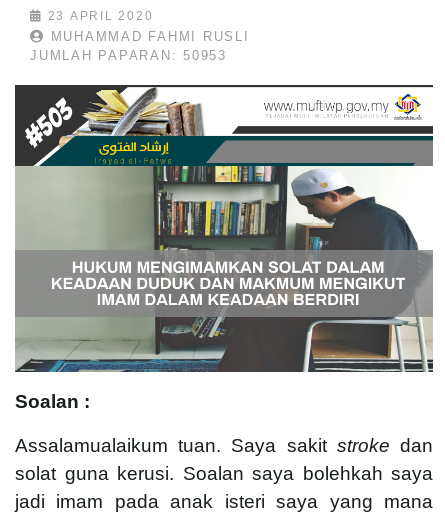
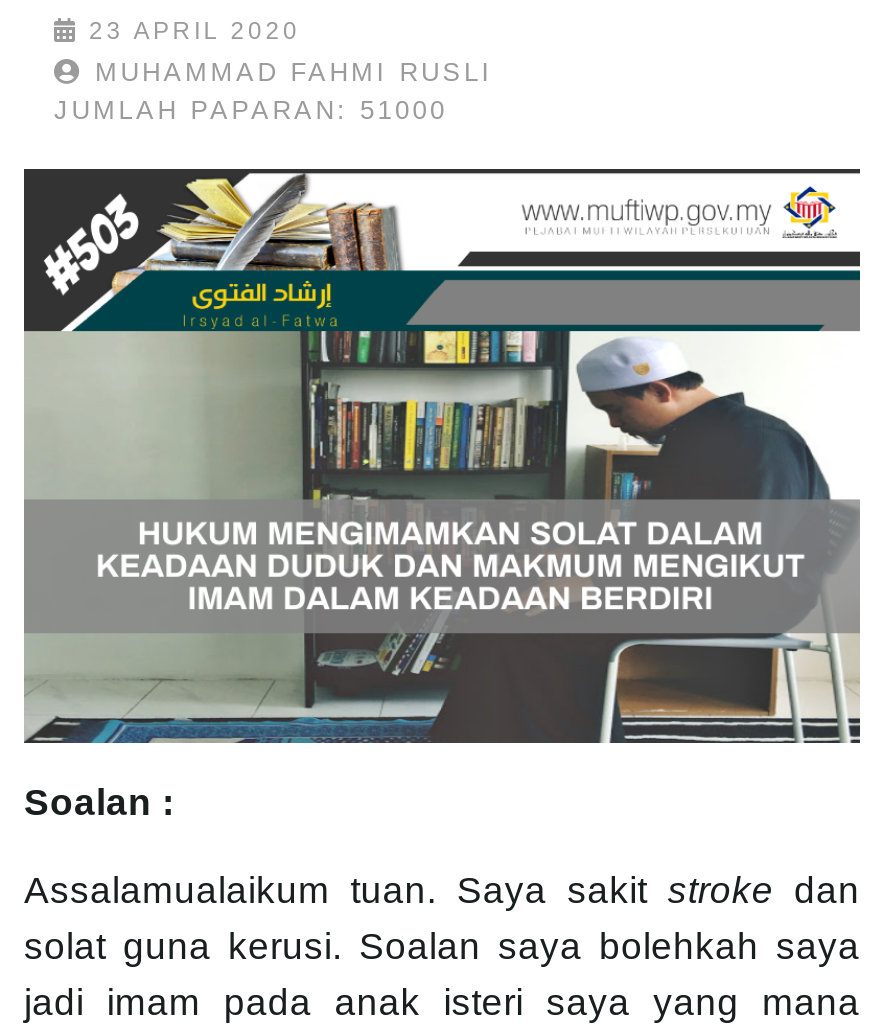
[30,48,227,63] JUMLAH PAPARAN: 50953 -> [54,96,448,126] JUMLAH PAPARAN: 51000

